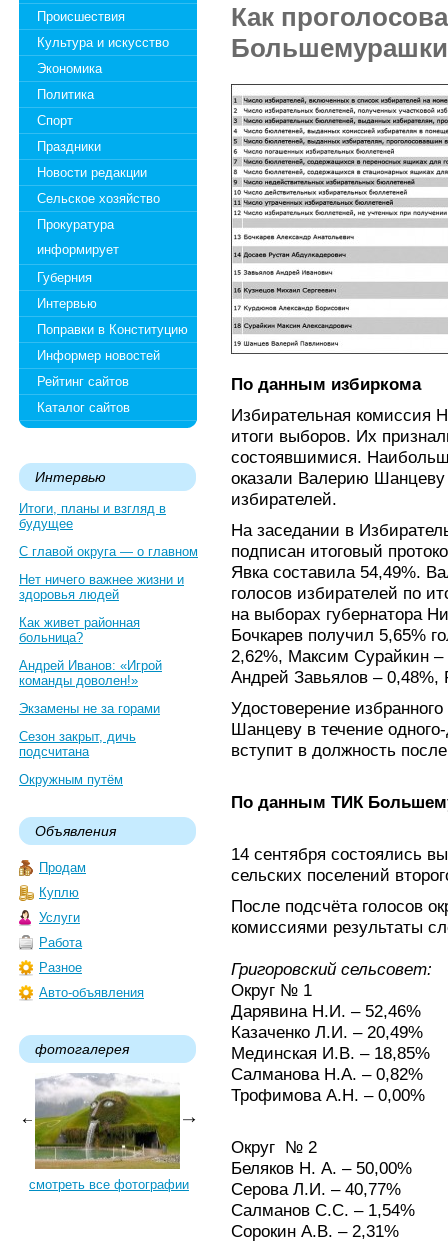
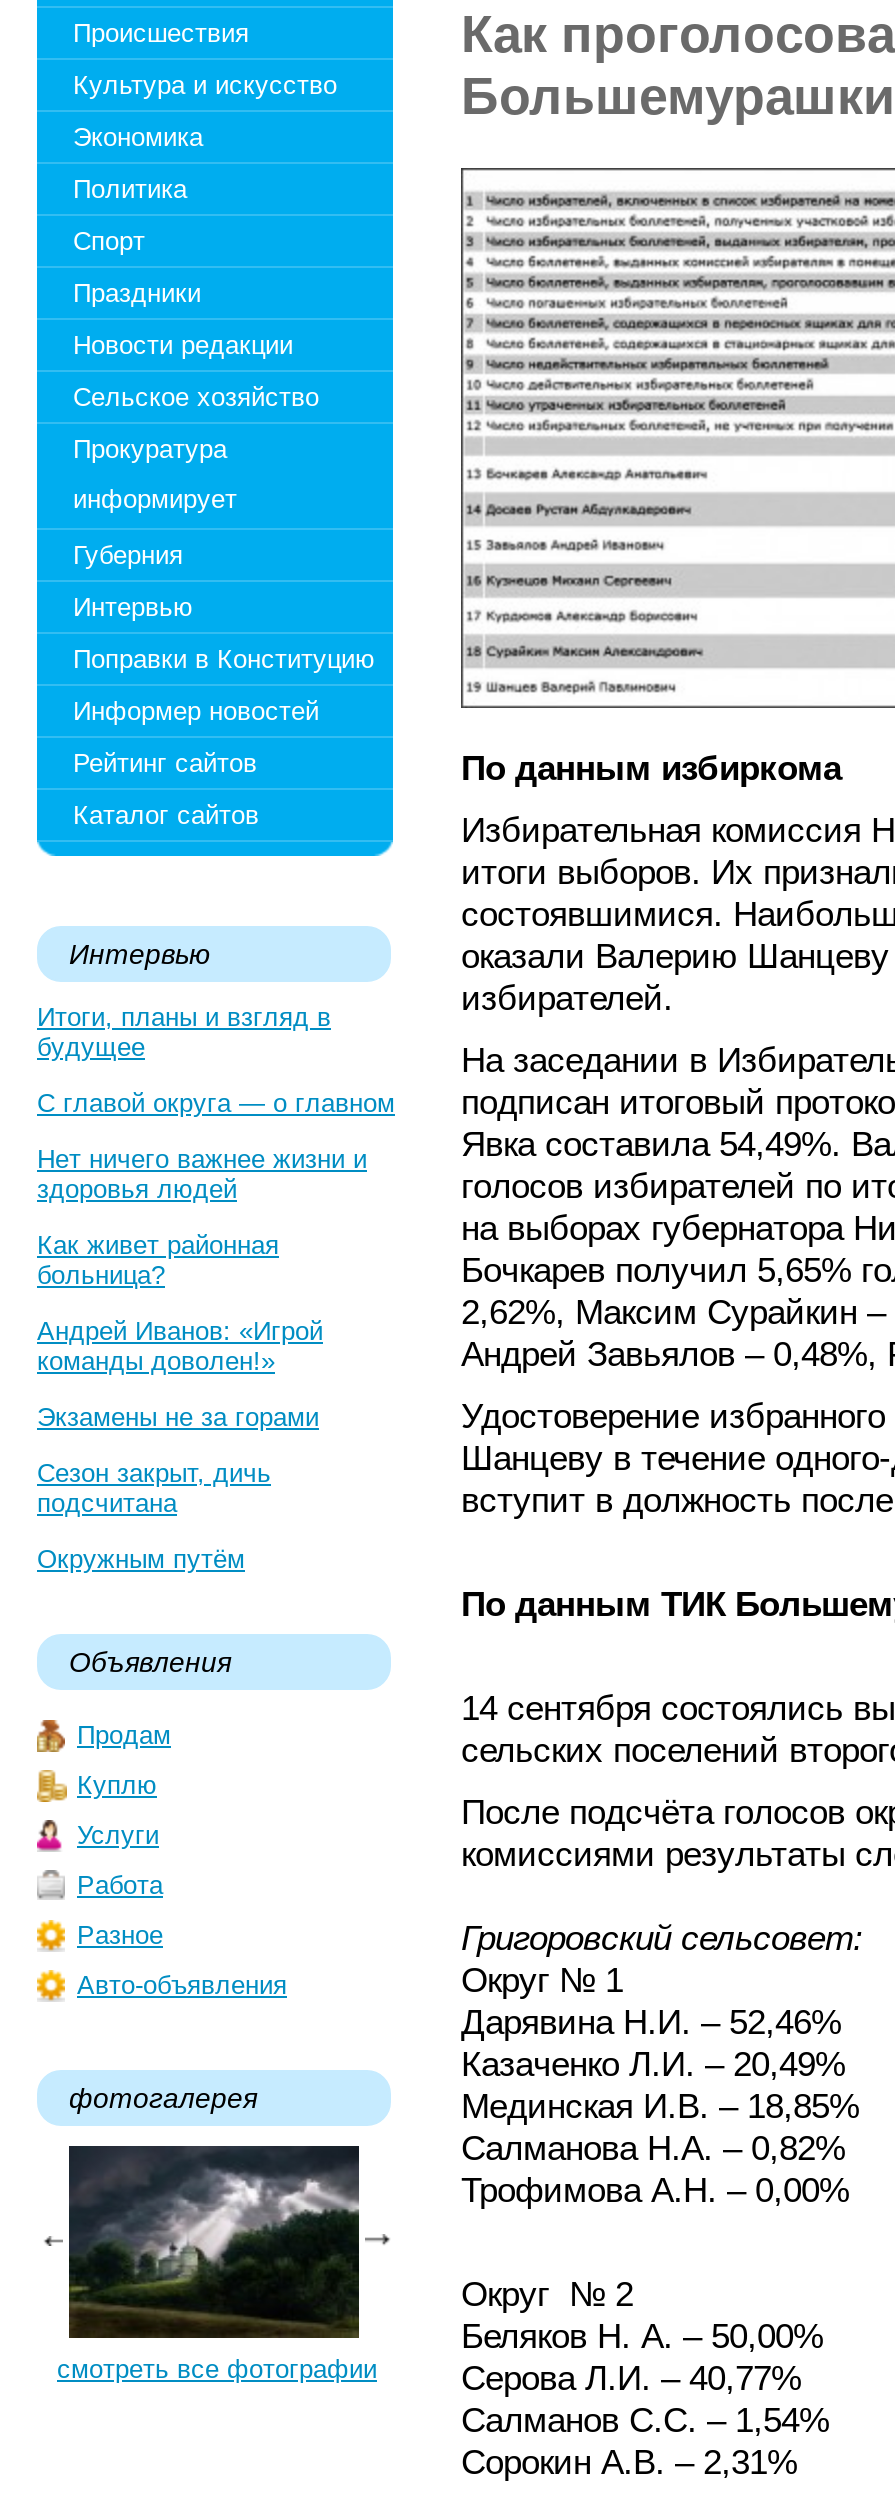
[34,1073,181,1170] [image] -> [67,2144,361,2340] [image]

